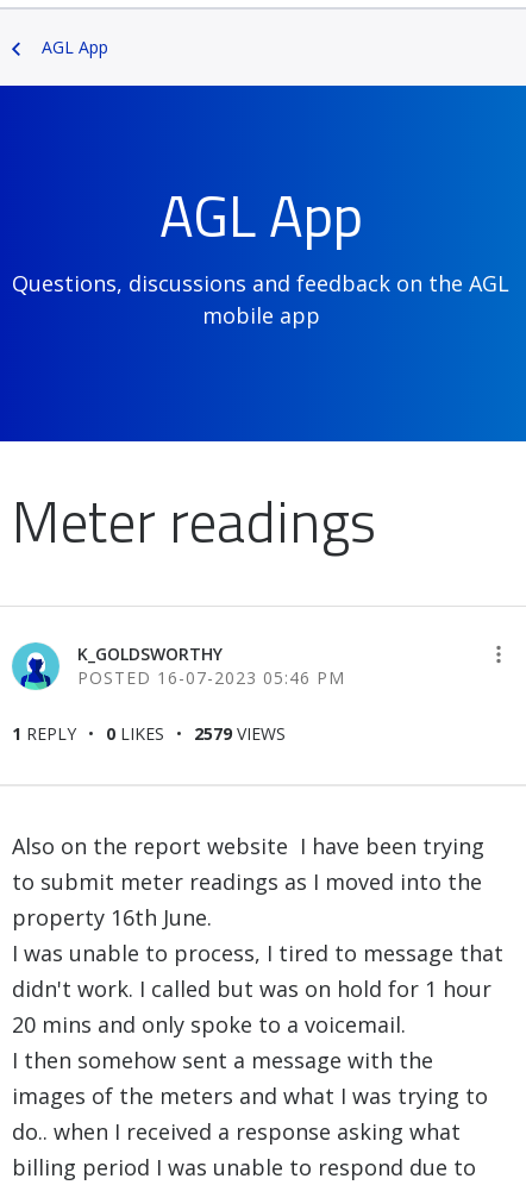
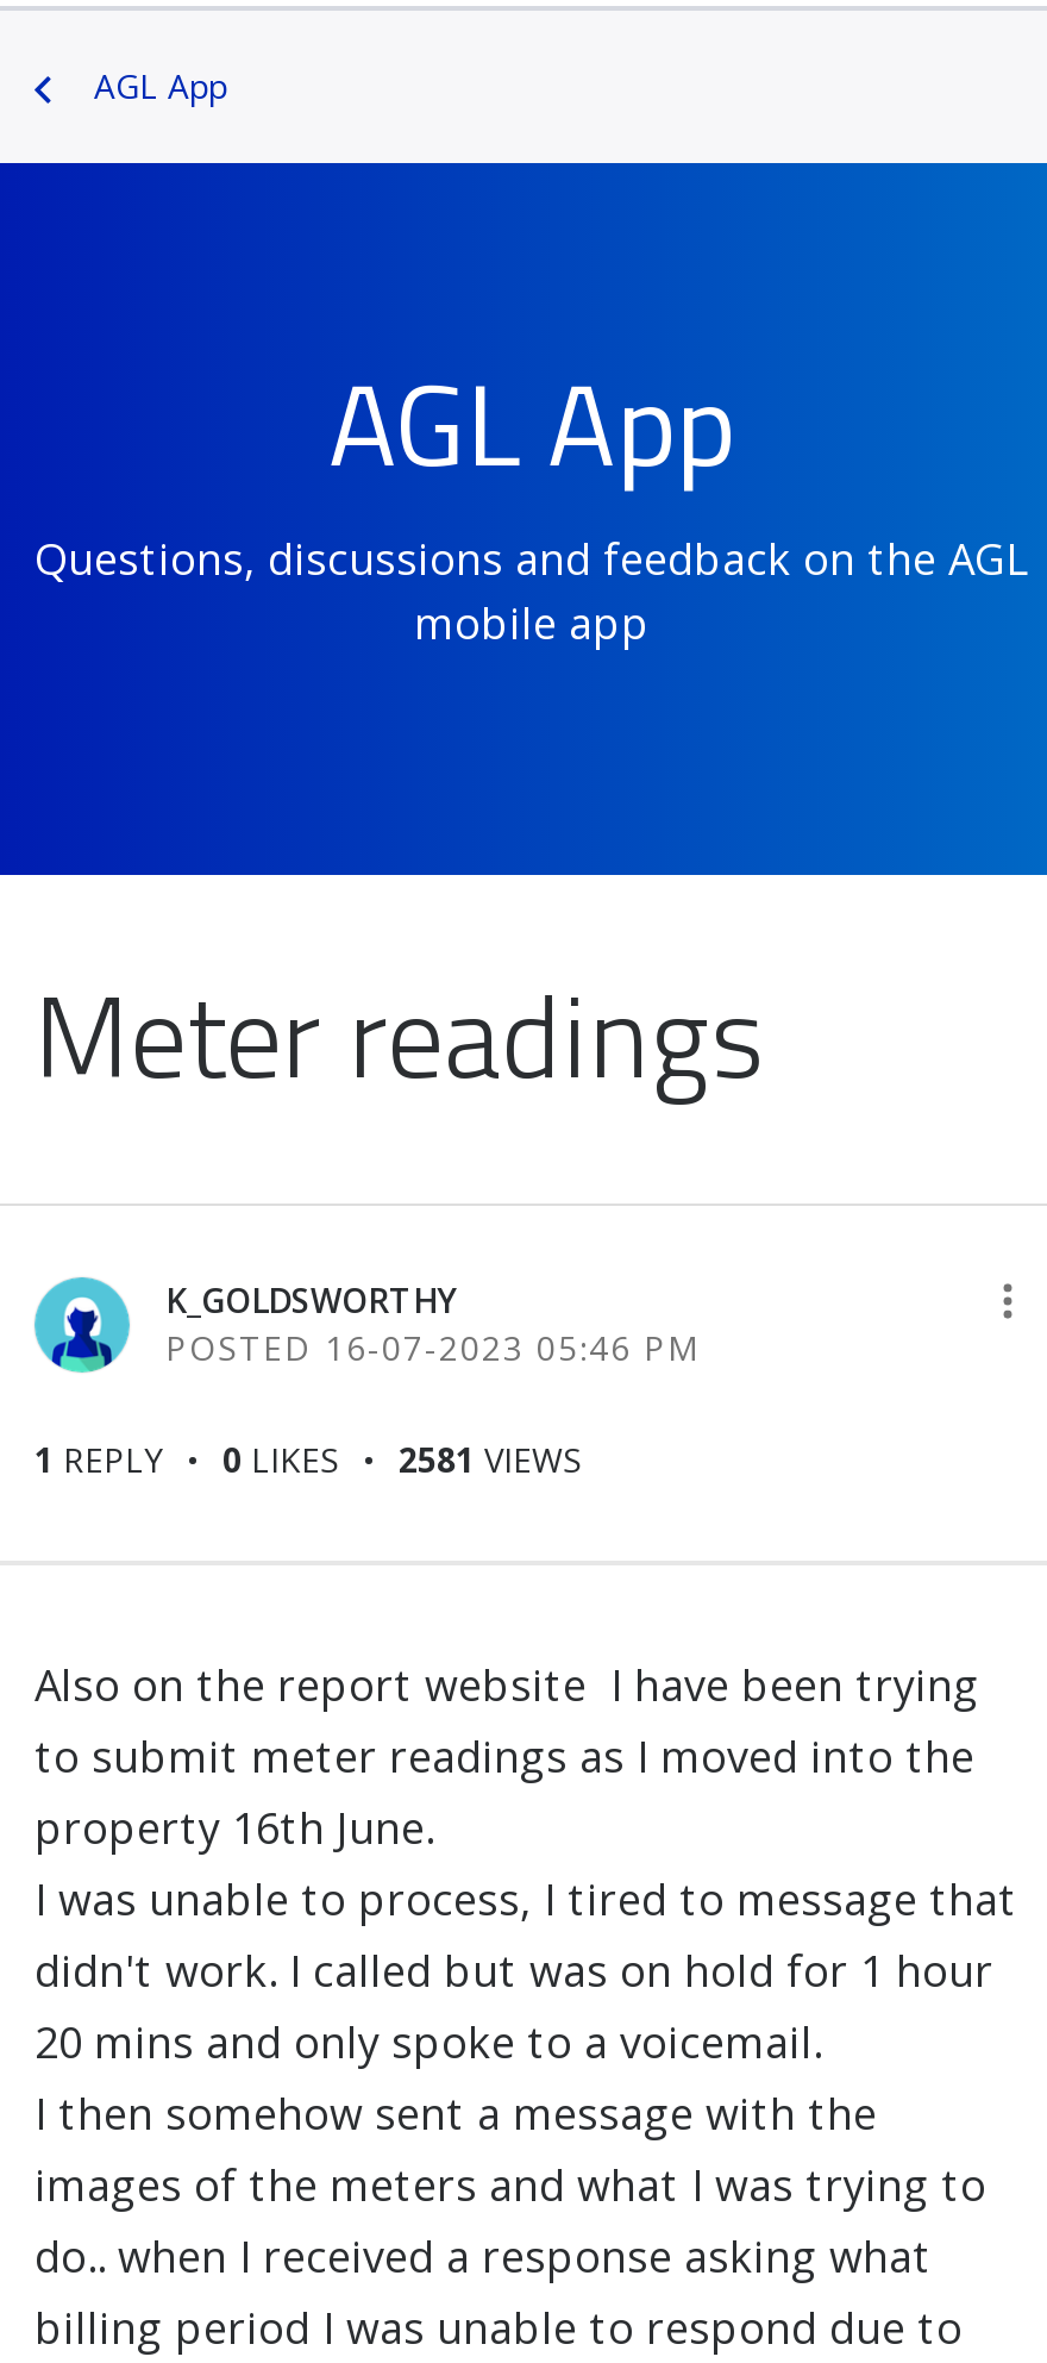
[12,722,286,745] 1 REPLY 0 LIKES 2579 VIEWS -> [35,1437,582,1482] 1 REPLY 0 LIKES 2581 VIEWS

